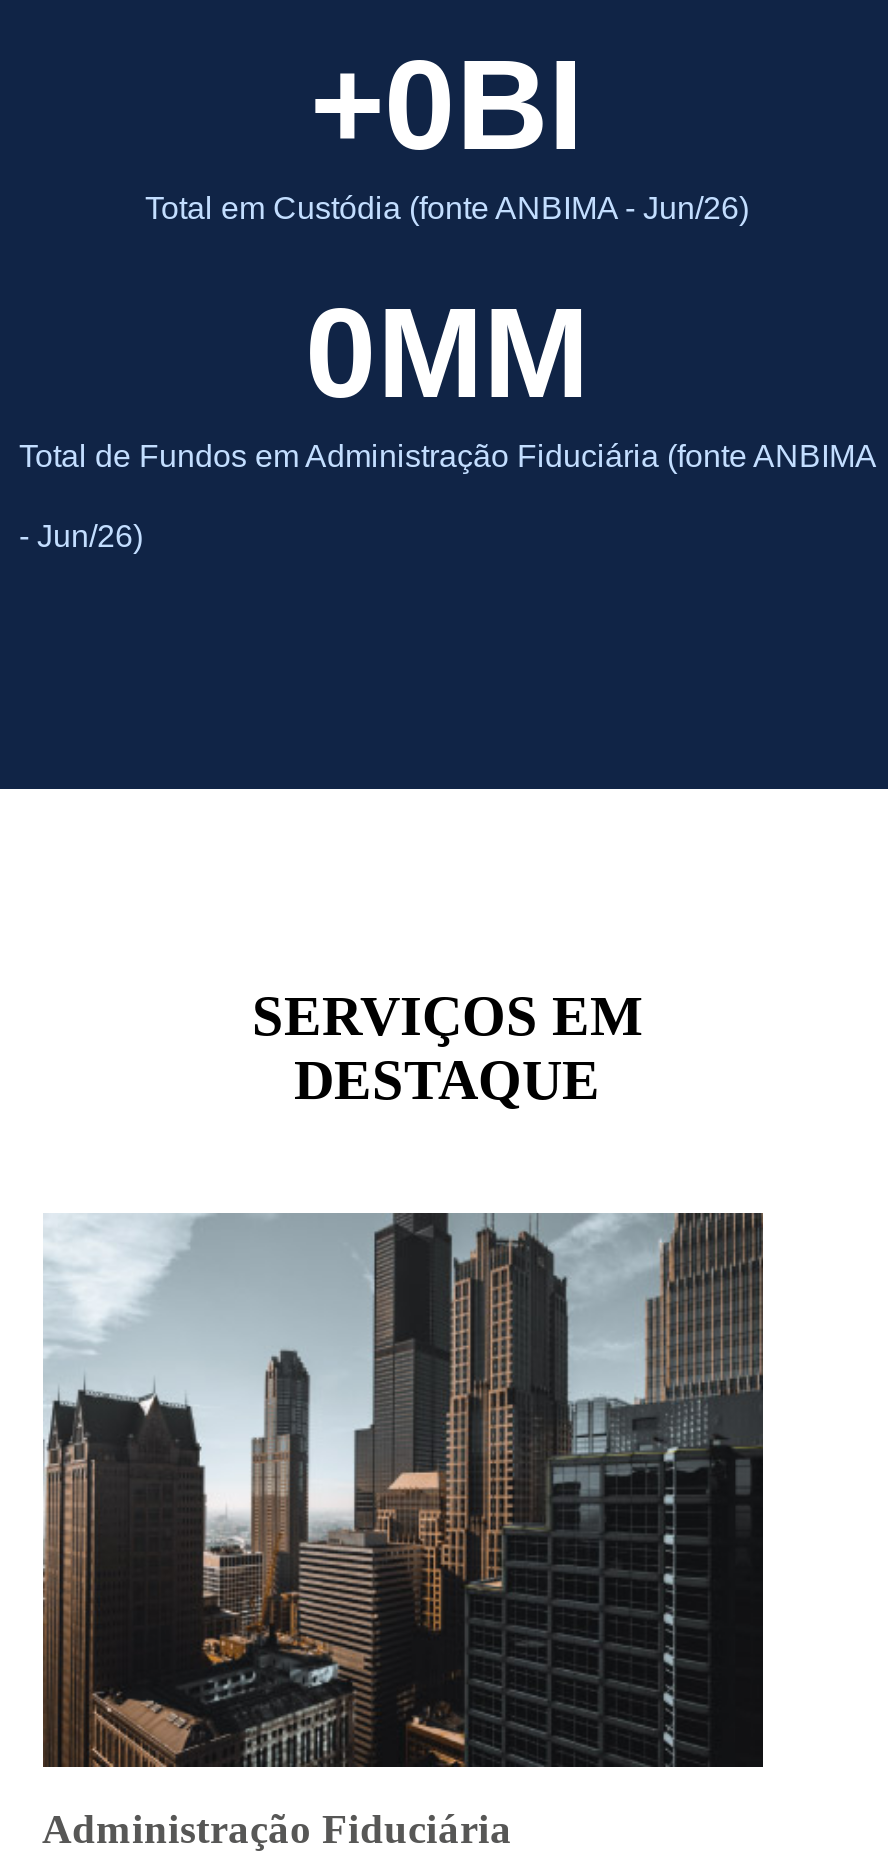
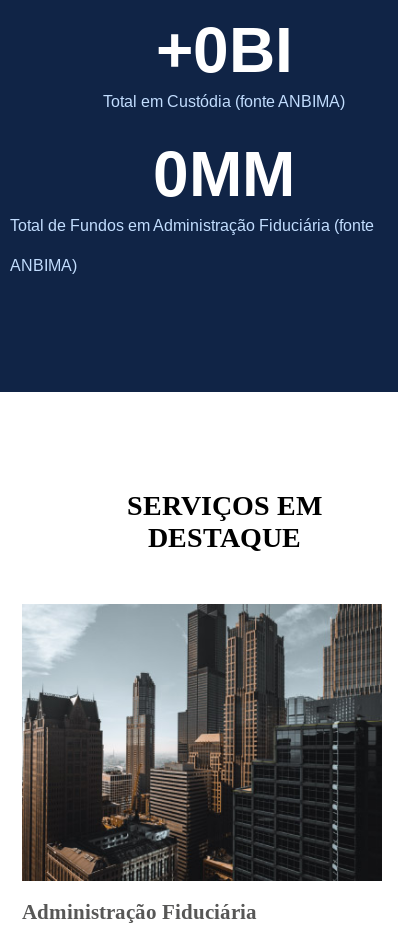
[145,191,749,225] Total em Custódia (fonte ANBIMA - Jun/26) -> [103,93,345,110] Total em Custódia (fonte ANBIMA)
[19,439,875,473] Total de Fundos em Administração Fiduciária (fonte ANBIMA -> [10,217,374,234] Total de Fundos em Administração Fiduciária (fonte
[19,519,143,553] - Jun/26) -> [10,257,77,274] ANBIMA)

